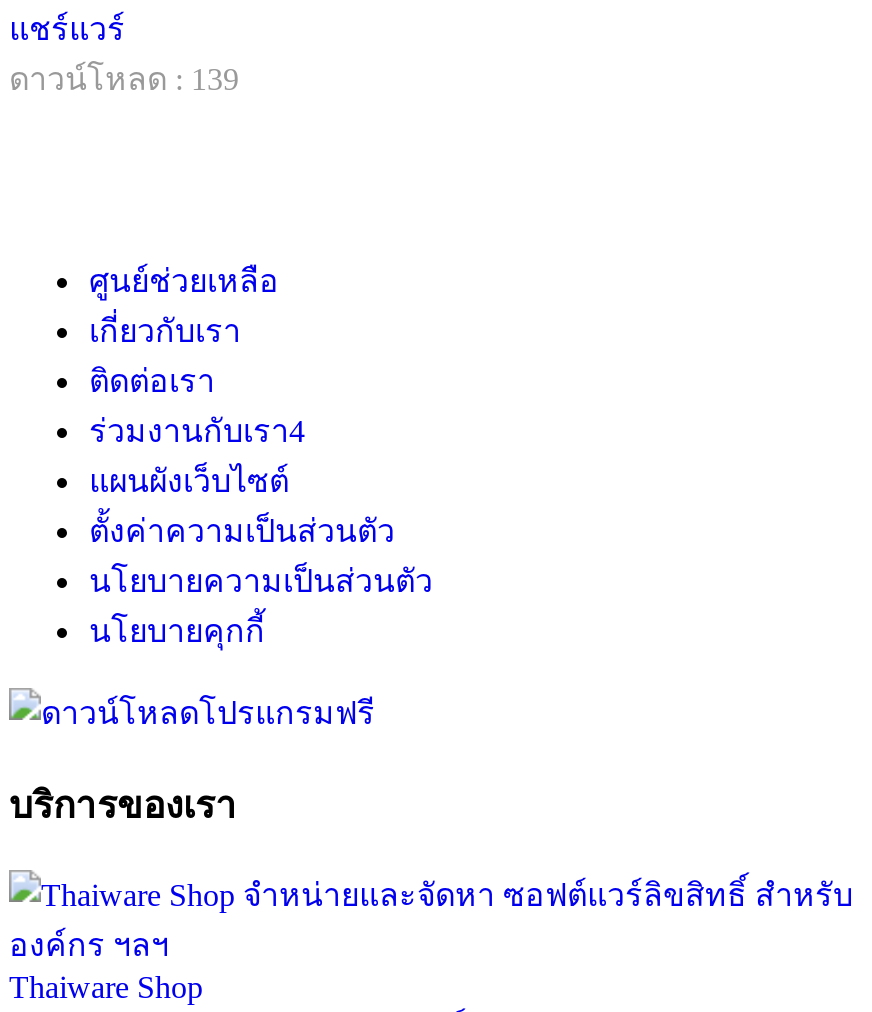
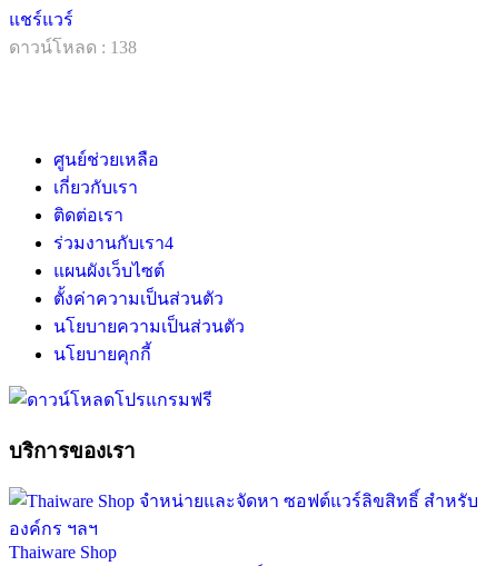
[9,62,239,96] ดาวน์โหลด : 139 -> [9,38,137,57] ดาวน์โหลด : 138

